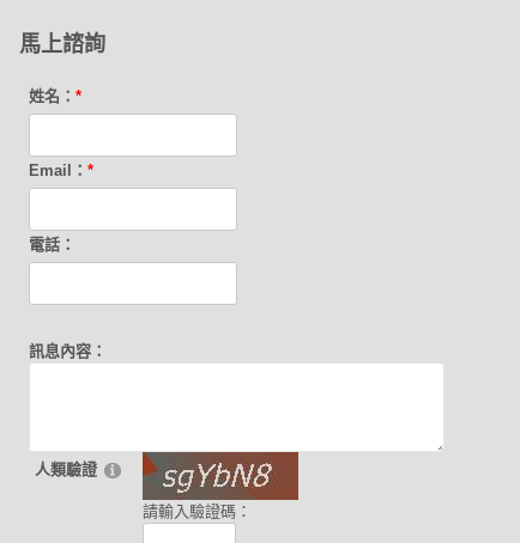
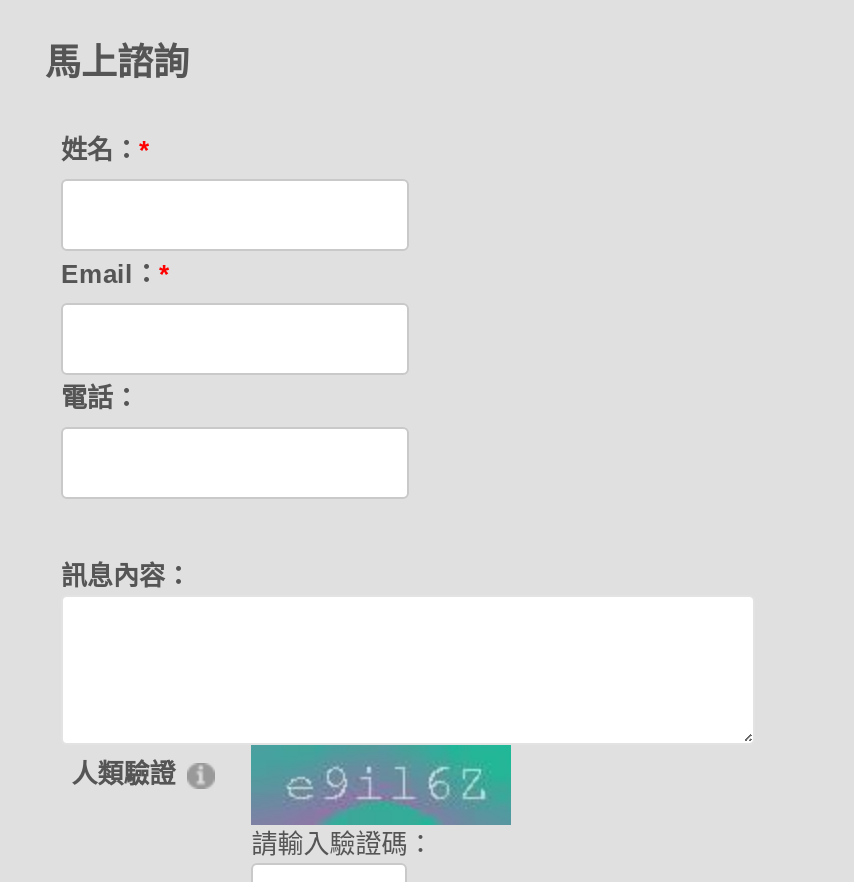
[141,451,300,501] [image] -> [249,743,513,827] [image]

